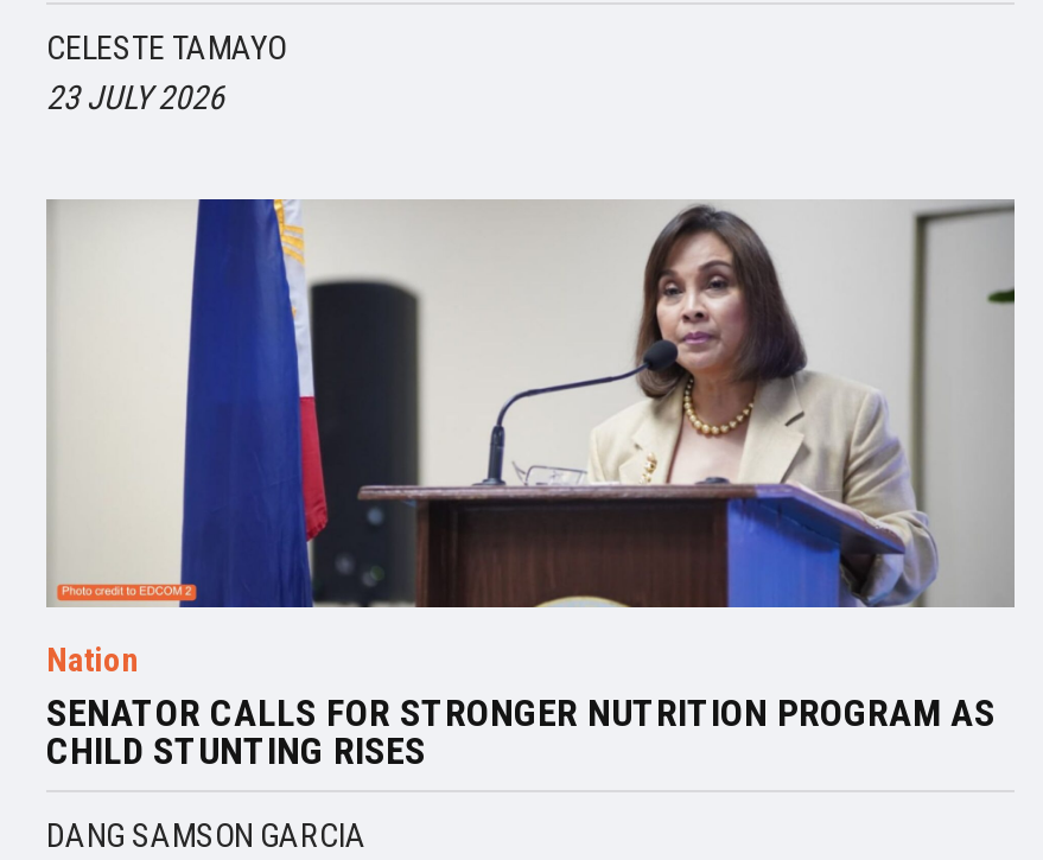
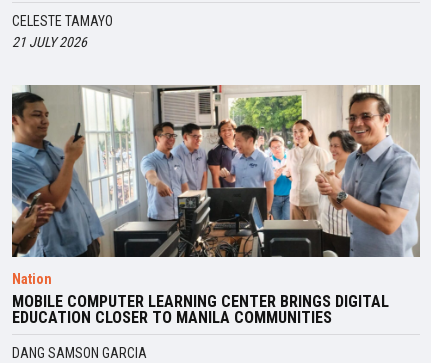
[46,79,224,116] 23 JULY 2026 -> [12,34,87,50] 21 JULY 2026
[46,198,1015,774] [image] | SENATOR CALLS FOR STRONGER NUTRITION PROGRAM AS | CHILD STUNTING RISES -> [12,85,420,327] [image] | MOBILE COMPUTER LEARNING CENTER BRINGS DIGITAL | EDUCATION CLOSER TO MANILA COMMUNITIES

